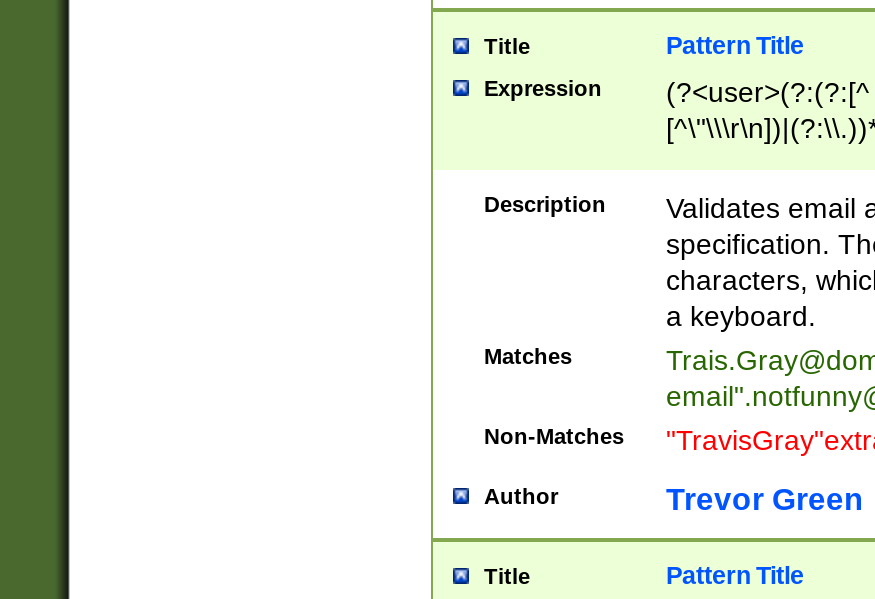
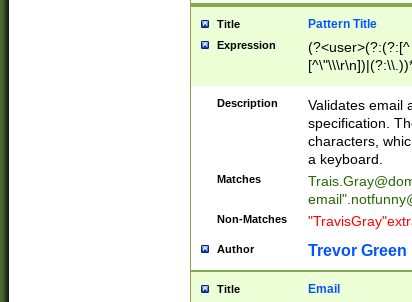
[666,562,804,590] Pattern Title -> [307,282,339,296] Email

